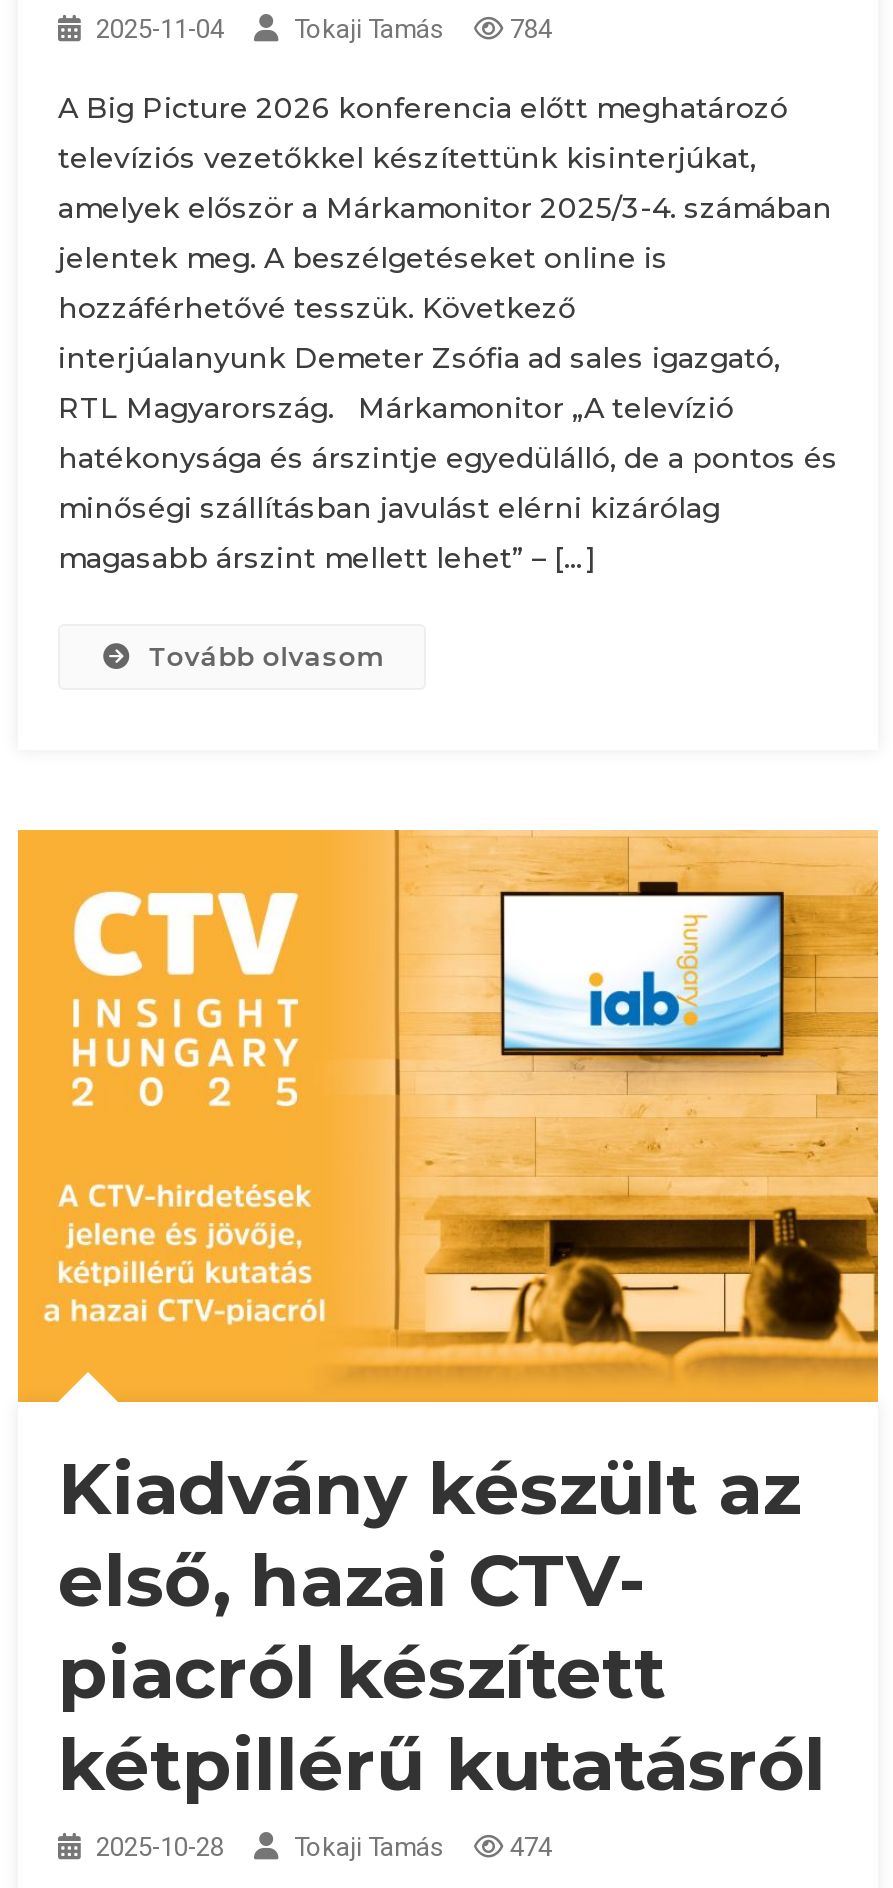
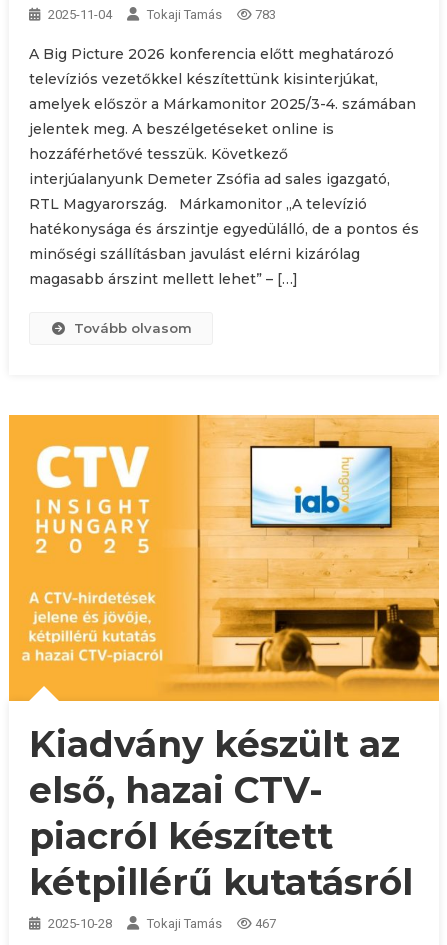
[510,13,552,43] 784 -> [255,7,276,22] 783
[510,1833,552,1863] 474 -> [255,916,276,931] 467

